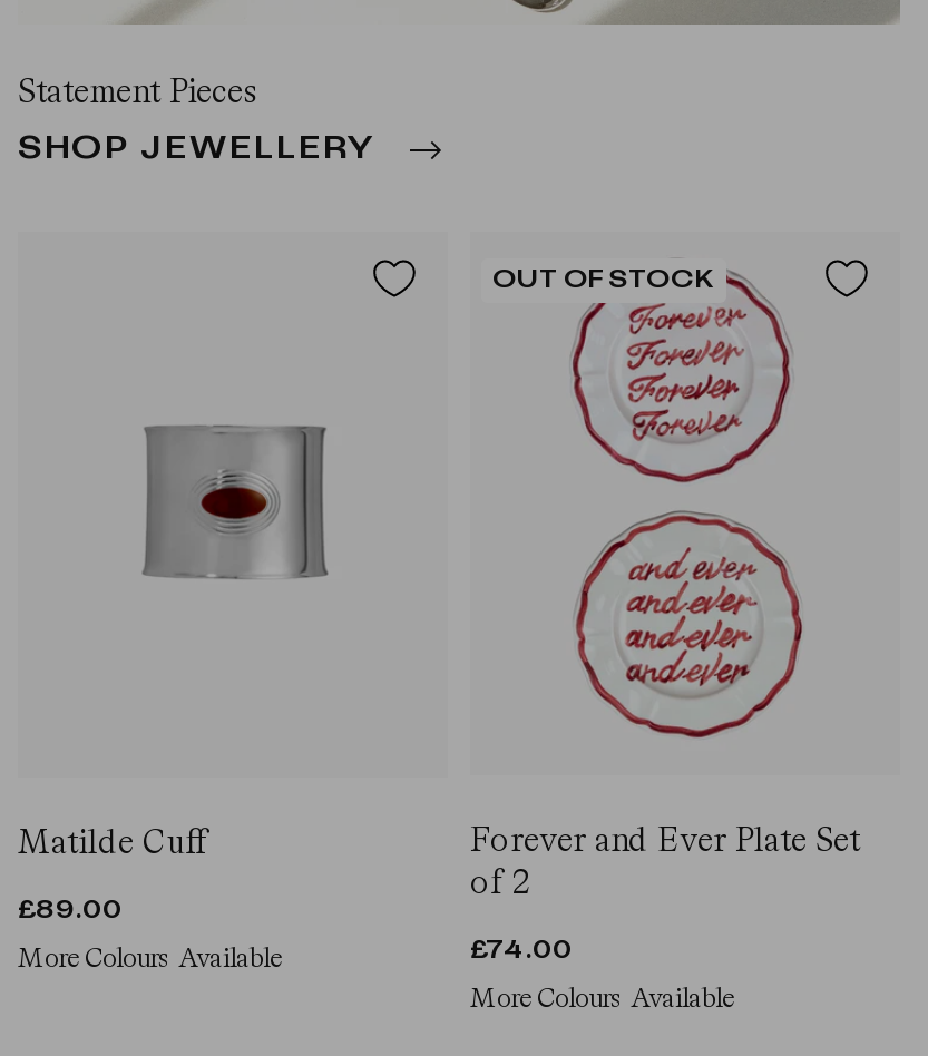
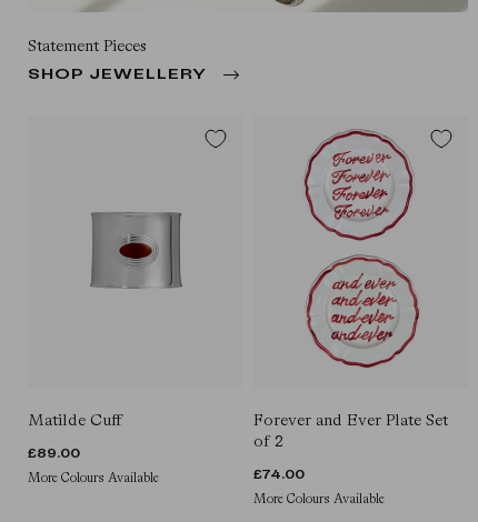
[492,269,715,292] OUT OF STOCK -> none

